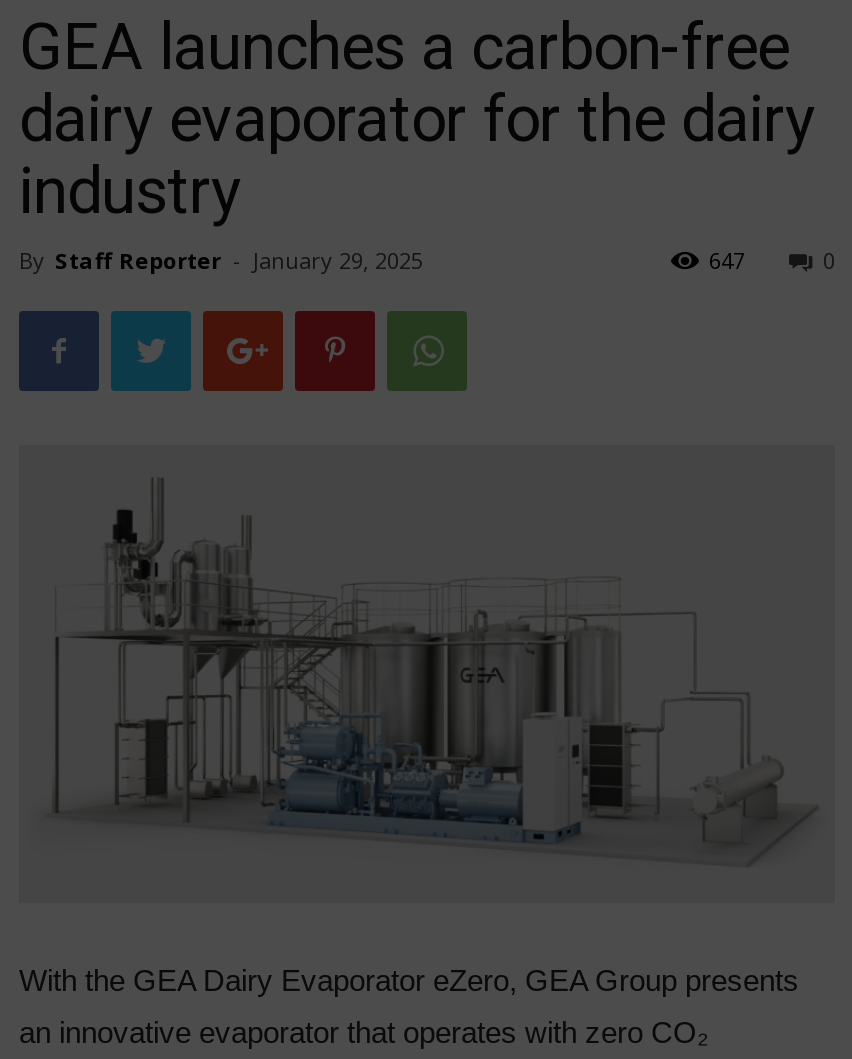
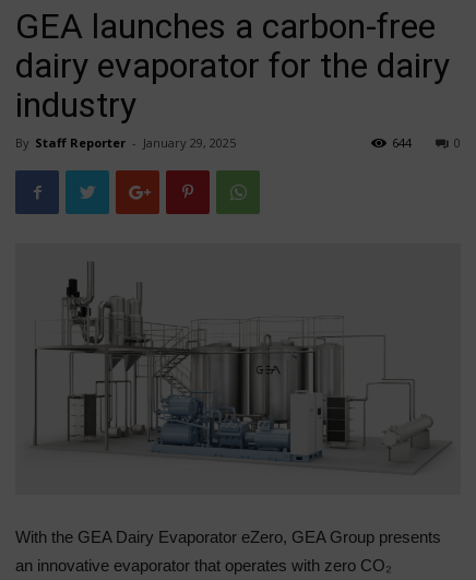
[709,245,745,275] 647 -> [392,134,412,151] 644

